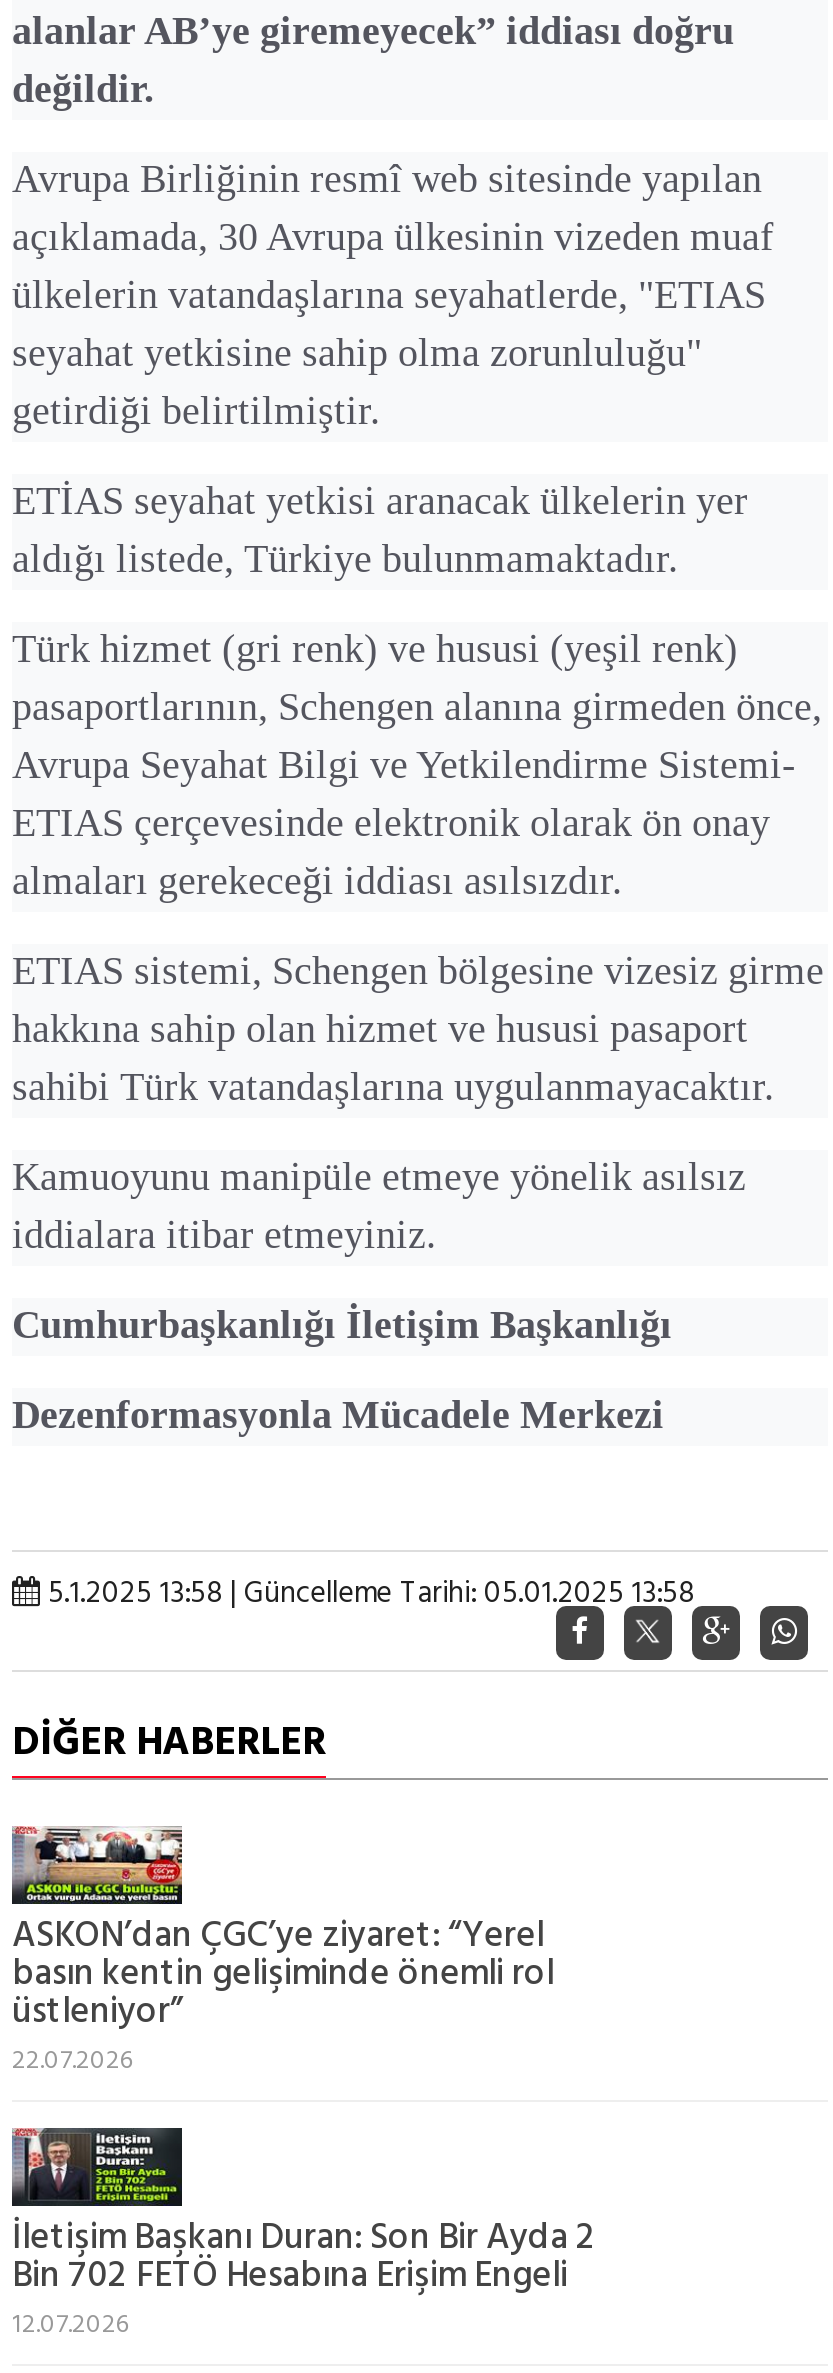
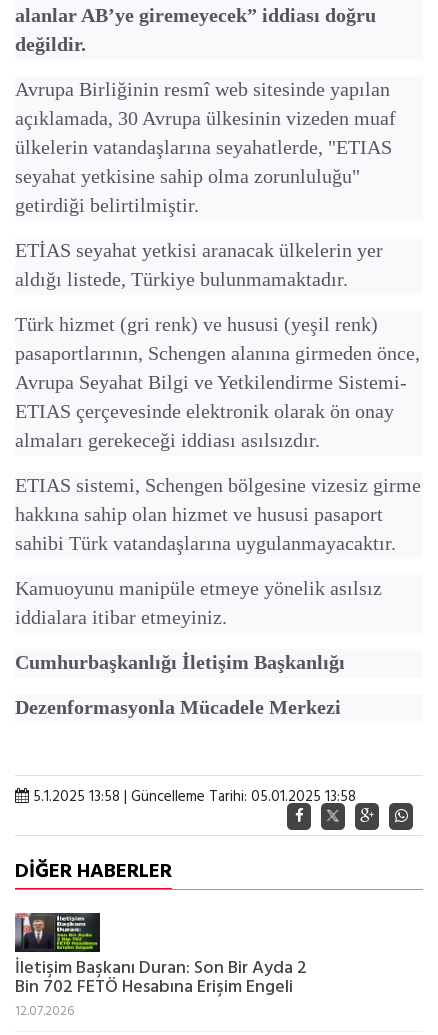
[12,1824,554,2082] [image] | ASKON’dan ÇGC’ye ziyaret: “Yerel | basın kentin gelişiminde önemli rol | üstleniyor” | 22.07.2026 -> none

